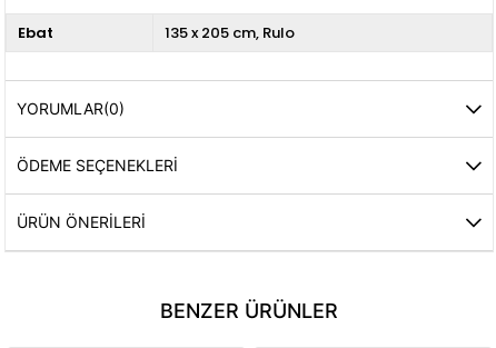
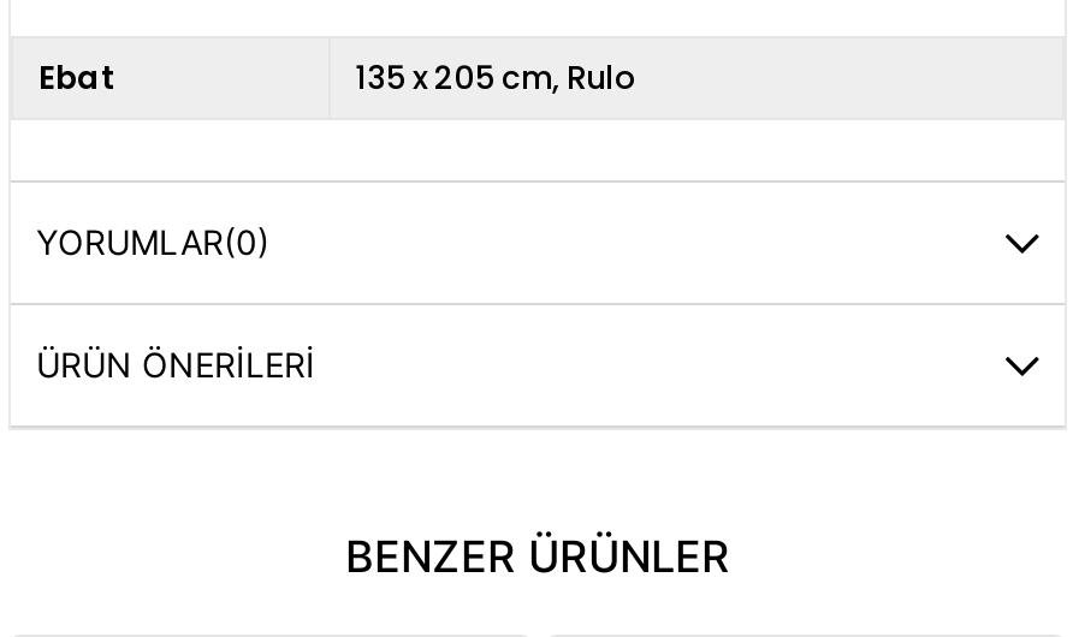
[17,155,178,174] ÖDEME SEÇENEKLERI -> none

